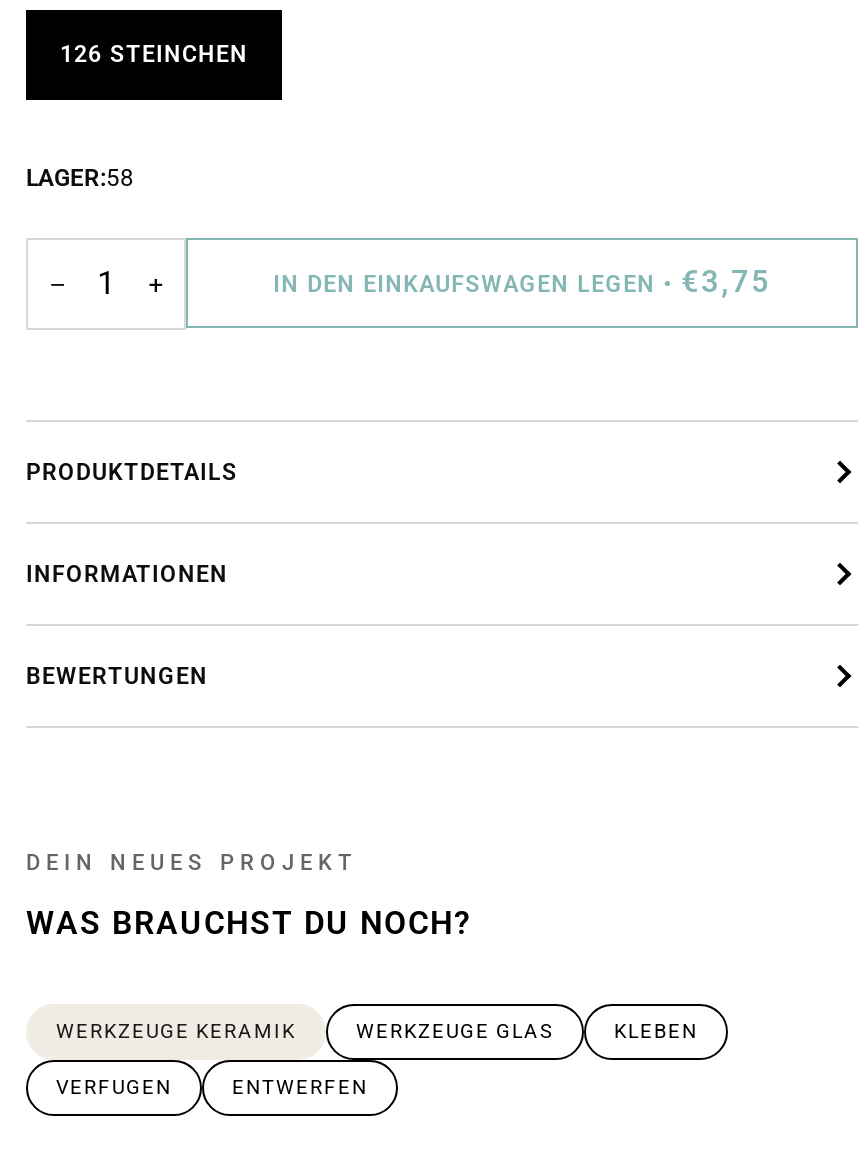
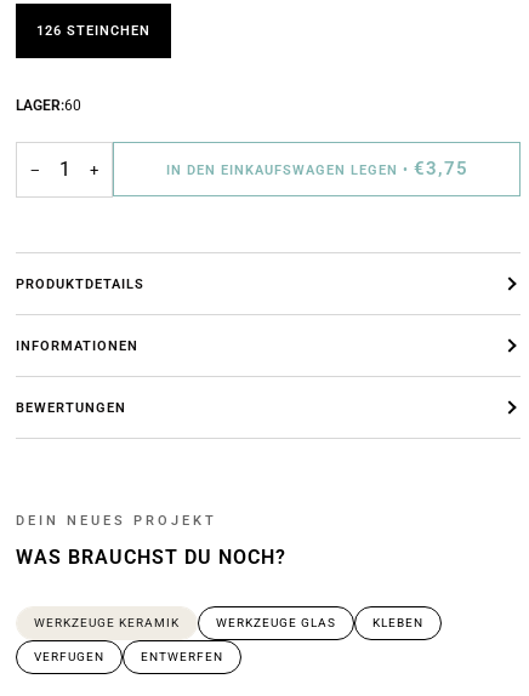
[26,164,134,192] LAGER:58 -> [16,97,81,114] LAGER:60

